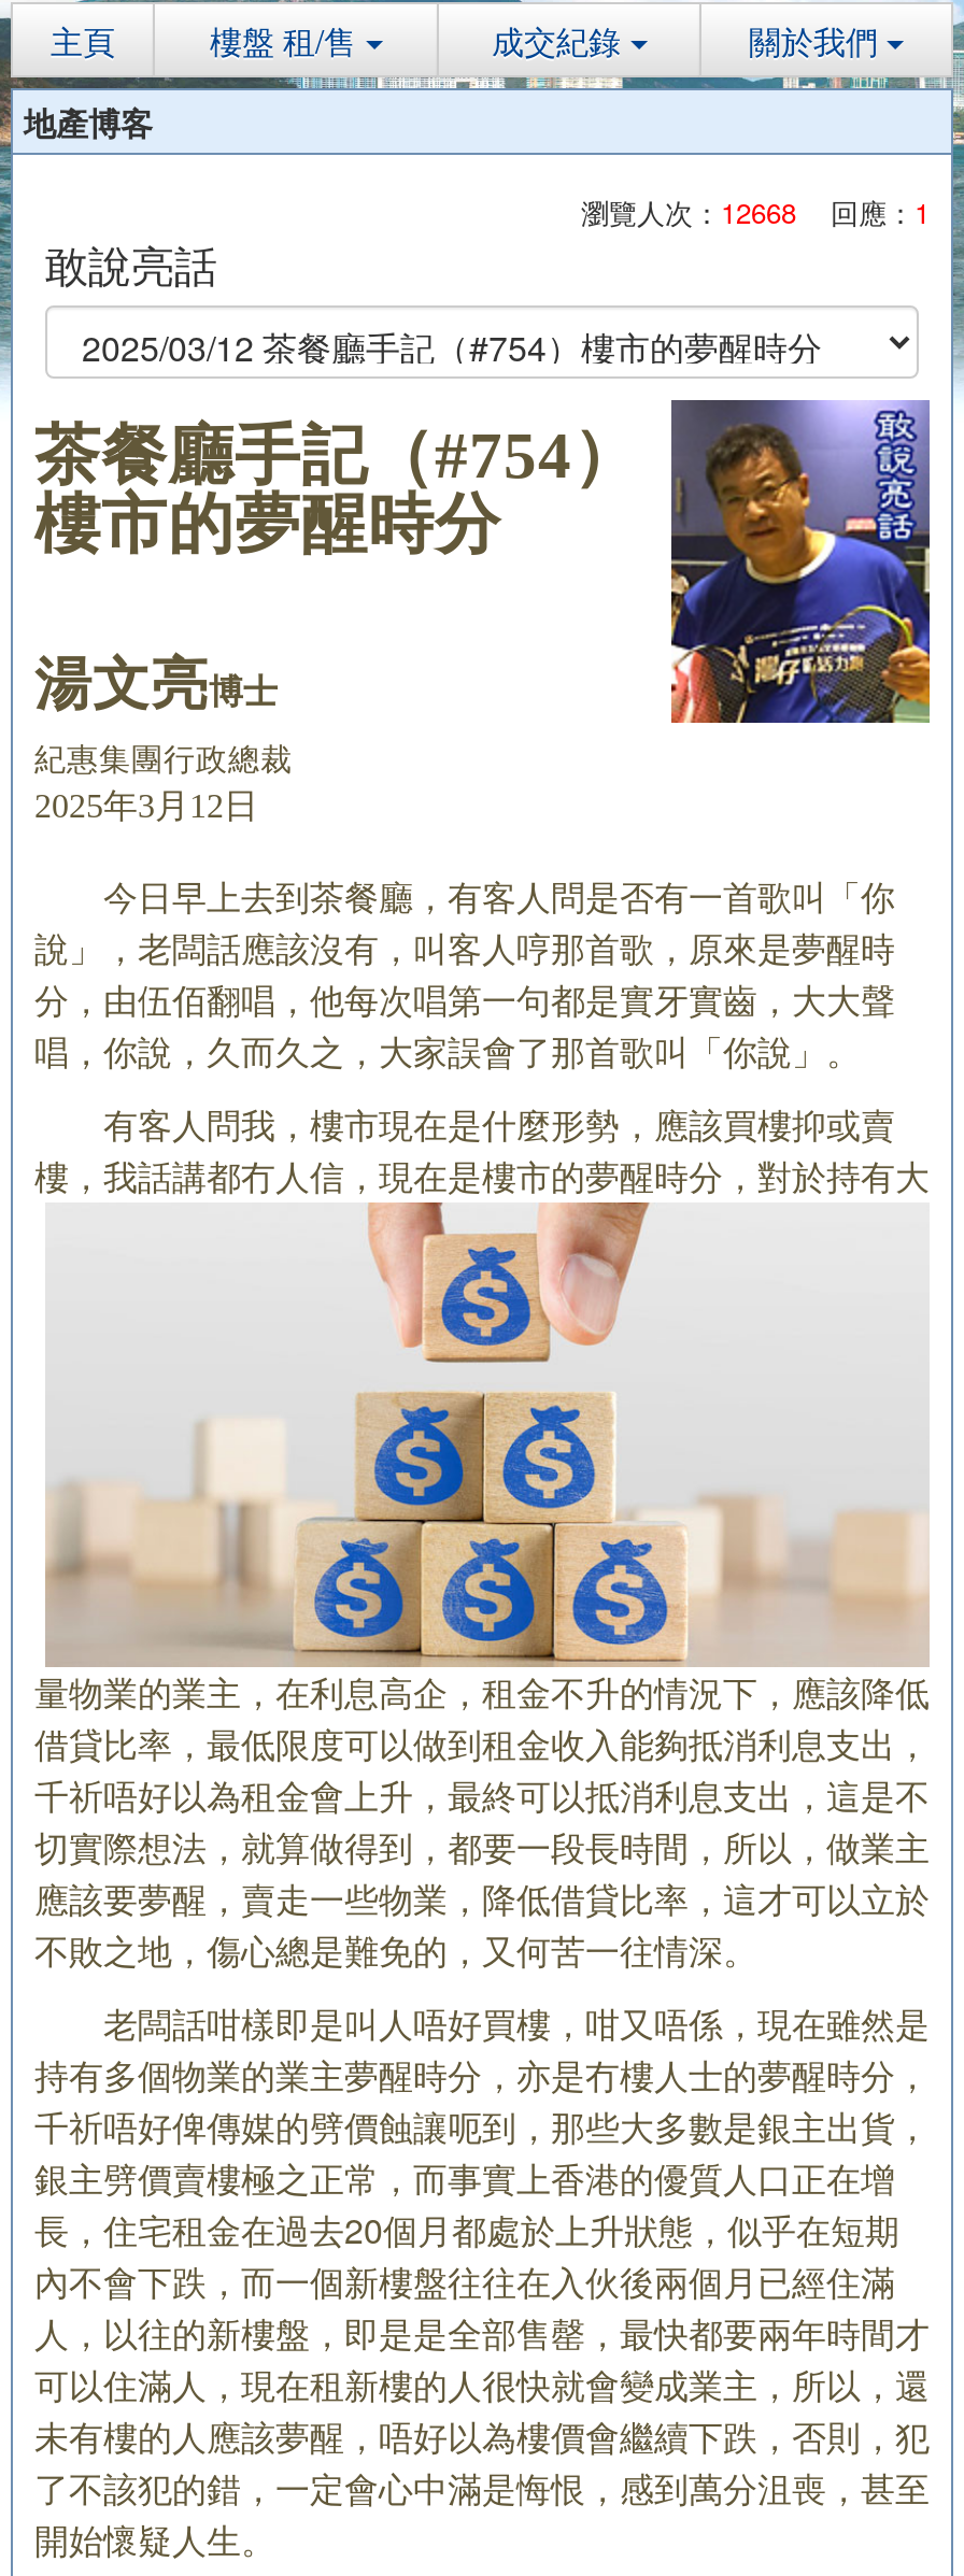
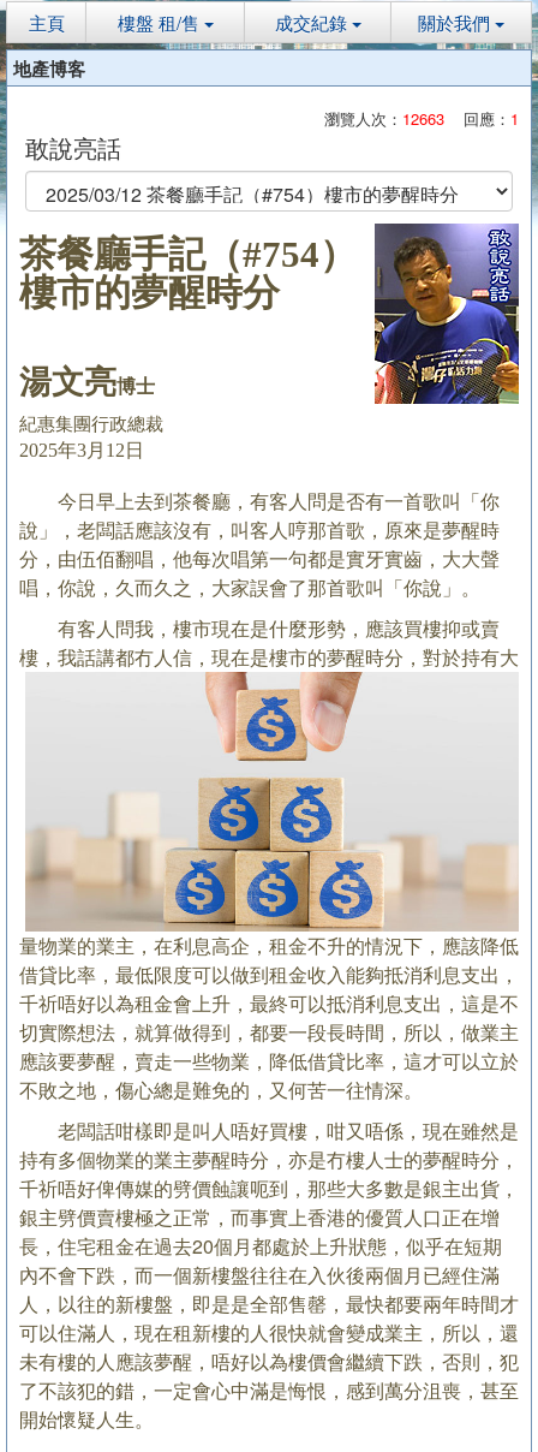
[581,191,930,232] 瀏覽人次：12668 回應：1 -> [324,107,519,130] 瀏覽人次：12663 回應：1

